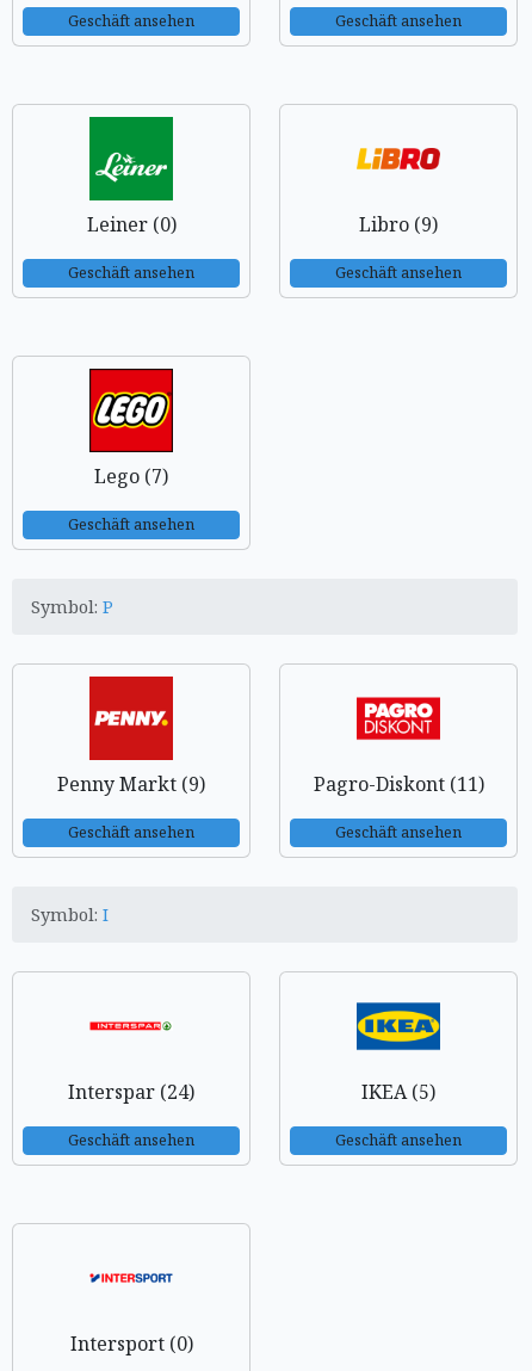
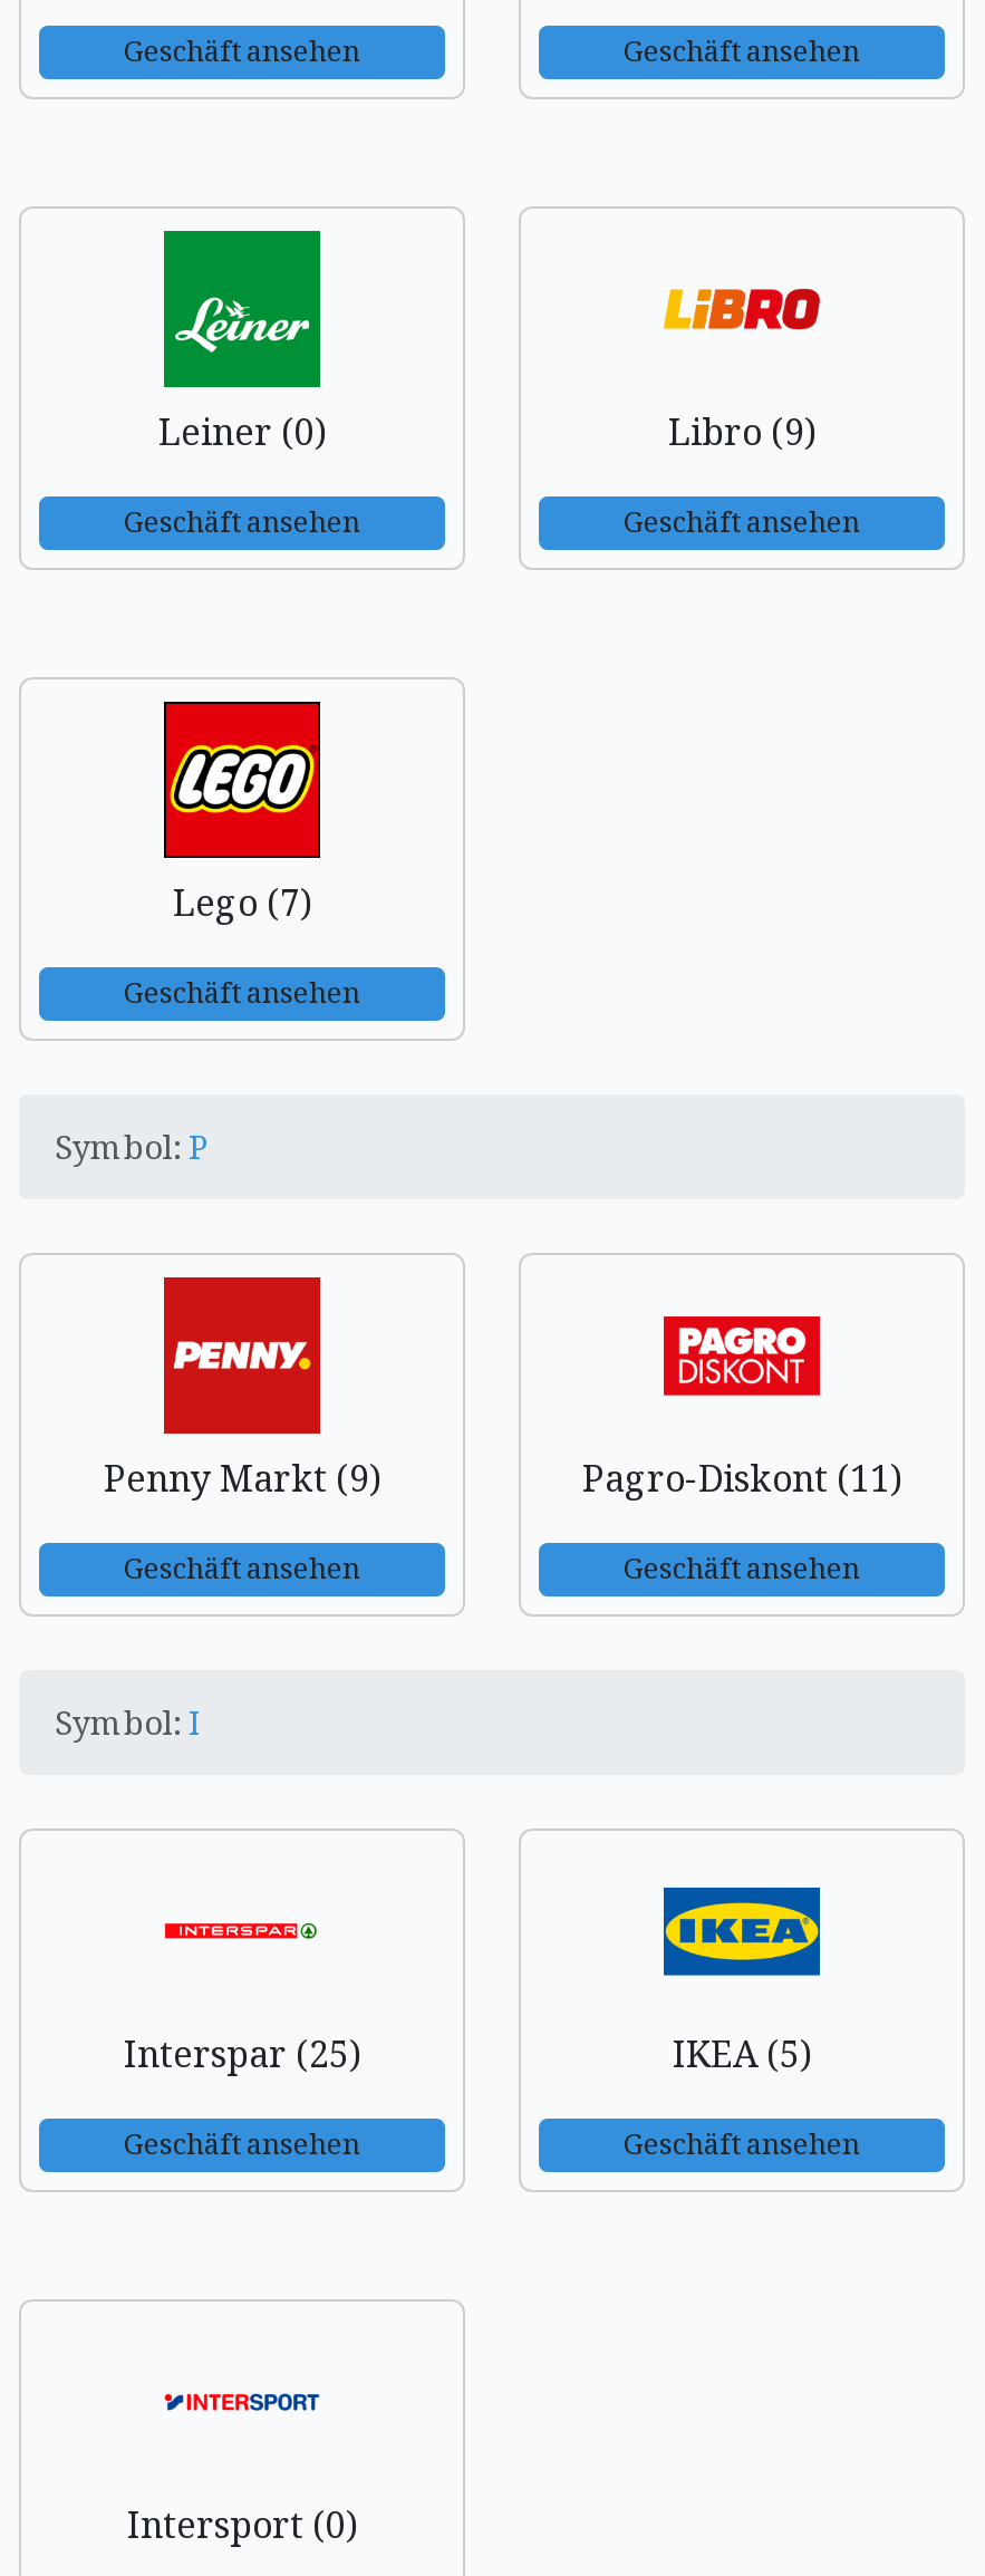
[68,1079,194,1105] Interspar (24) -> [124,2029,360,2078] Interspar (25)

